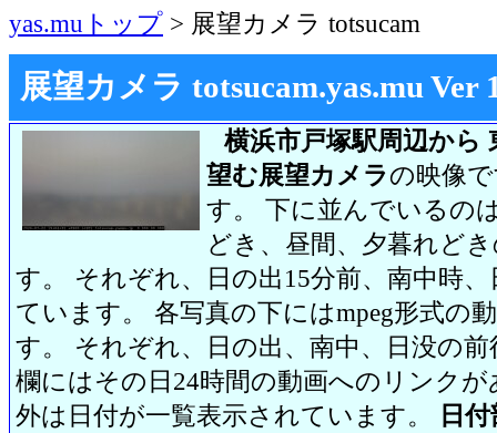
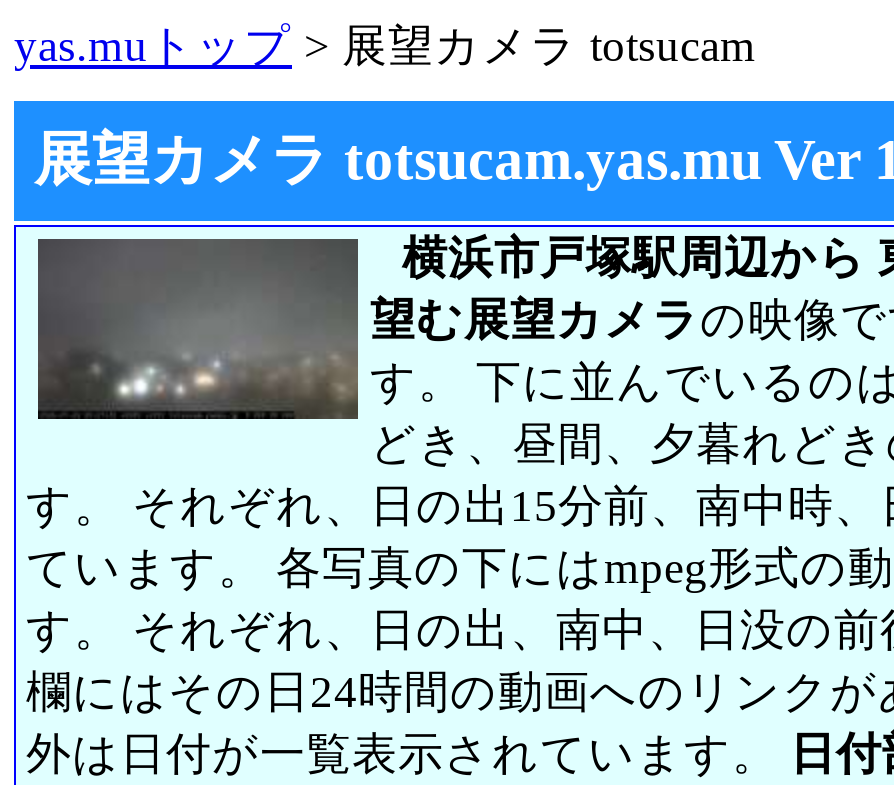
[22,132,200,227] [image] -> [38,239,358,415] [image]

